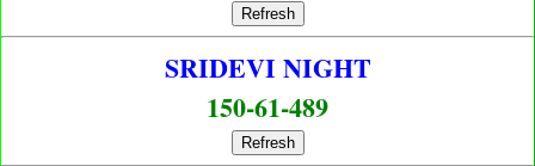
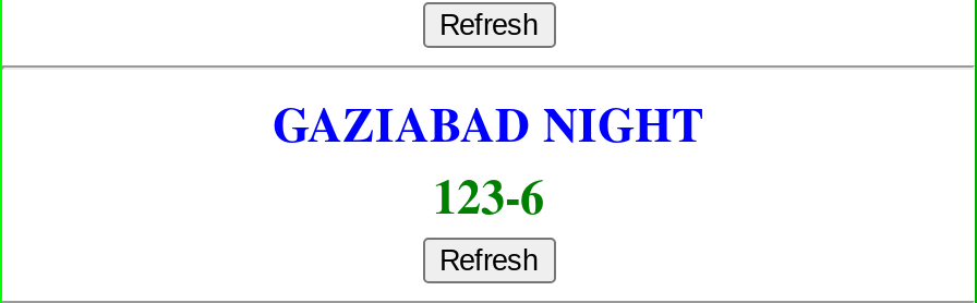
[164,48,371,87] SRIDEVI NIGHT -> [273,87,704,159] GAZIABAD NIGHT
[207,87,328,126] 150-61-489 -> [433,159,544,231] 123-6

